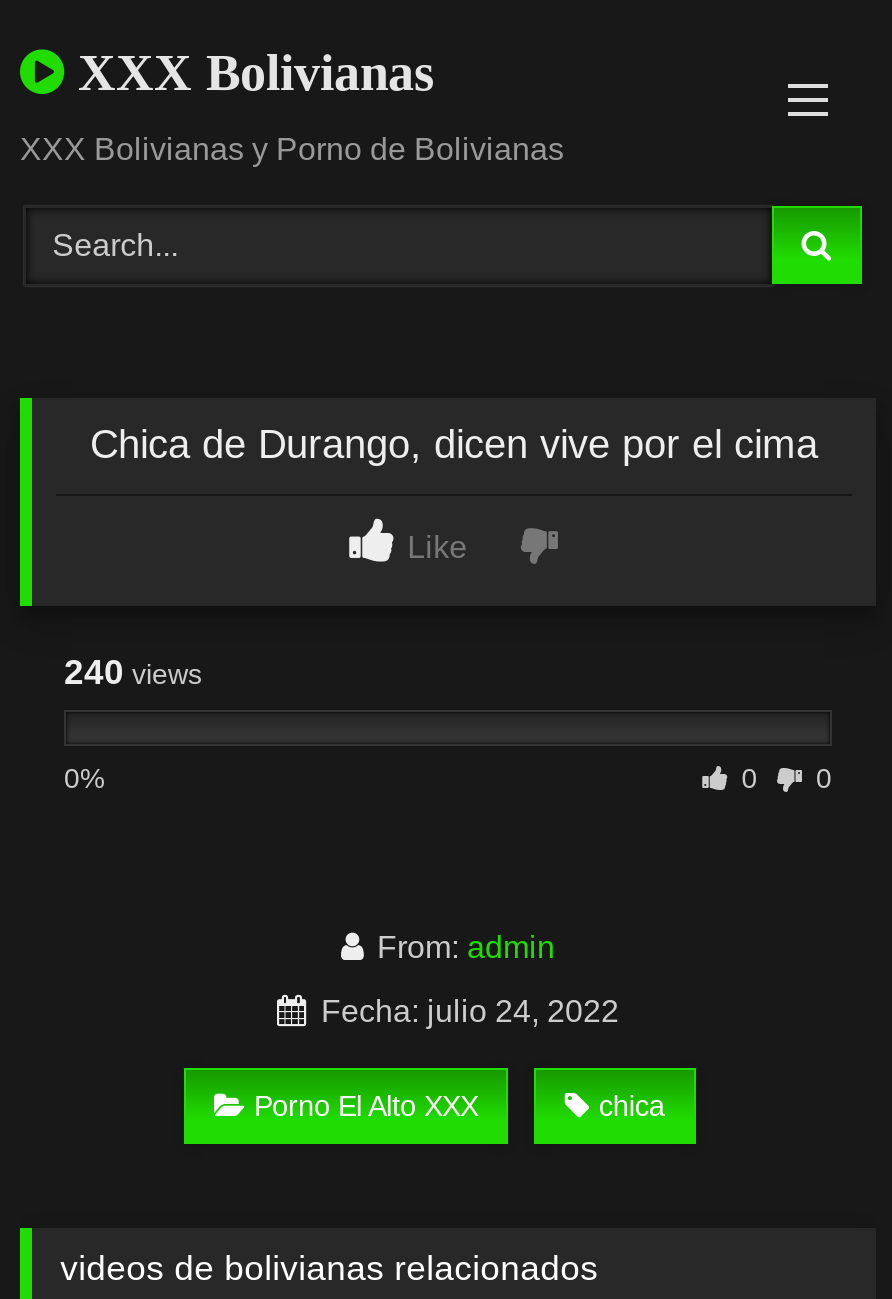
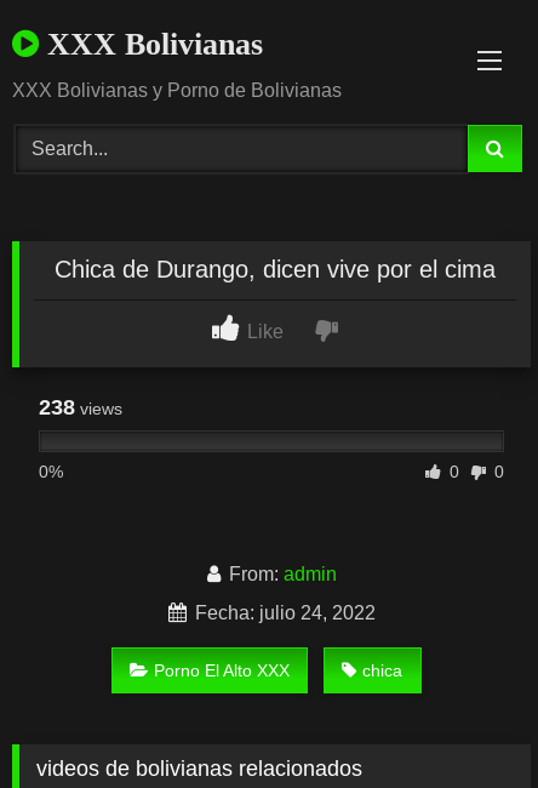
[64,653,202,693] 240 views -> [39,396,122,420] 238 views

